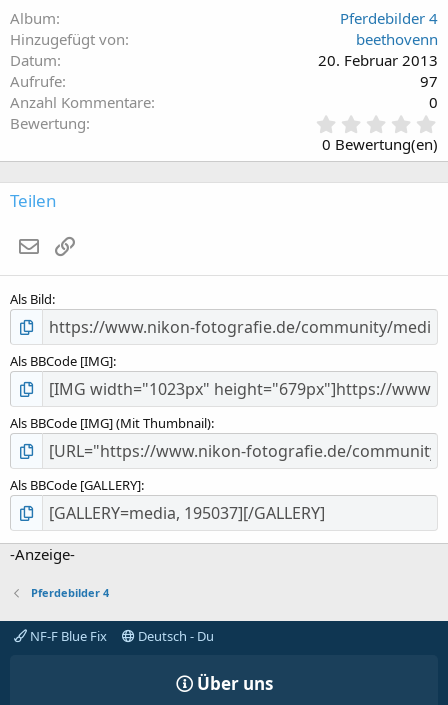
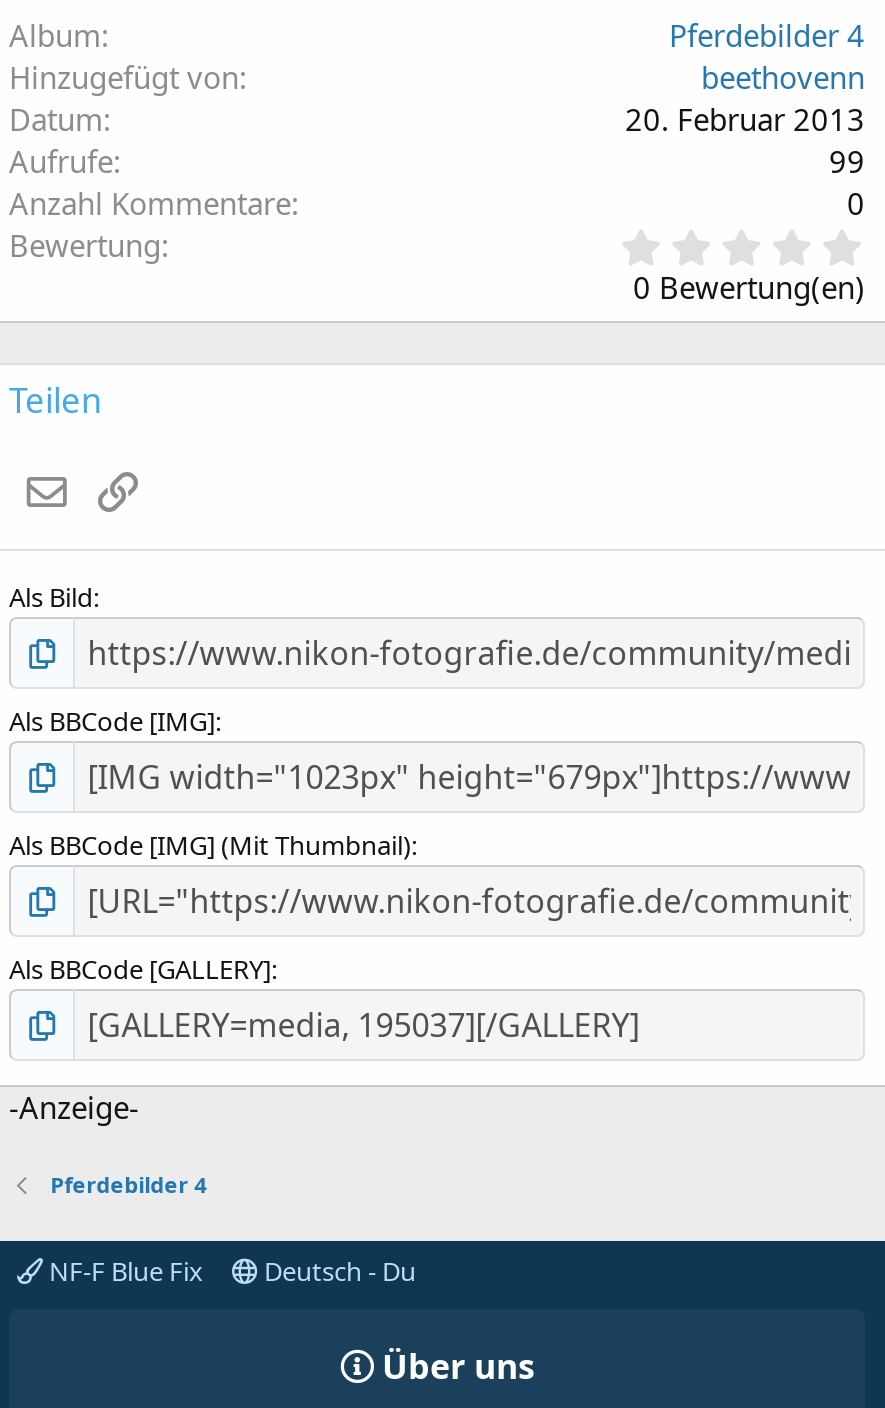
[420,71,438,91] 97 -> [829,141,865,181] 99

